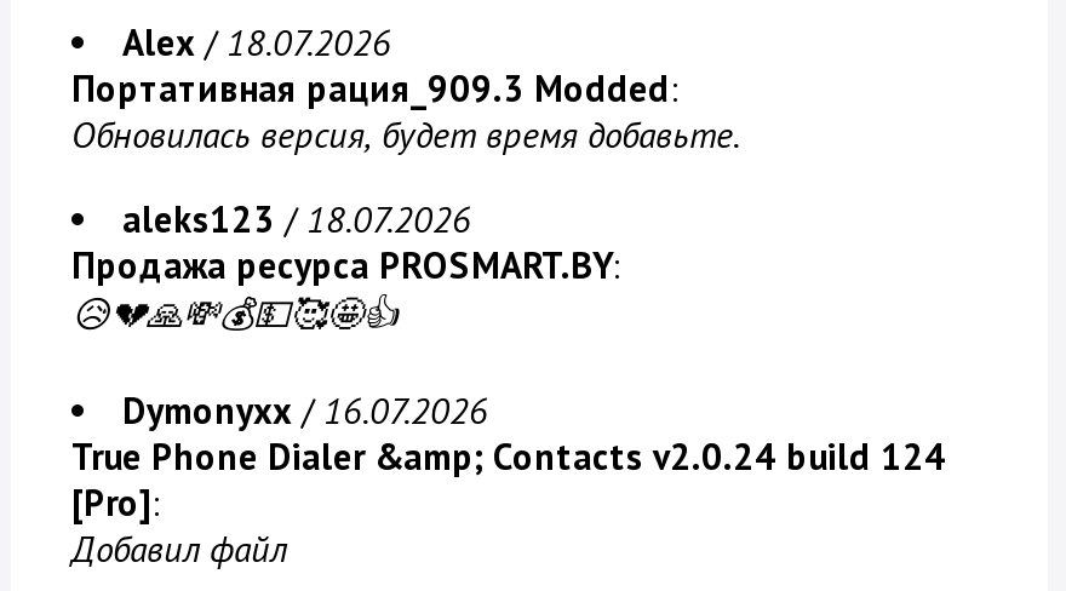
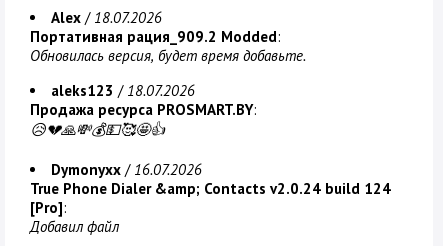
[71,65,680,111] Портативная рация_909.3 Modded: -> [30,27,281,46] Портативная рация_909.2 Modded:

